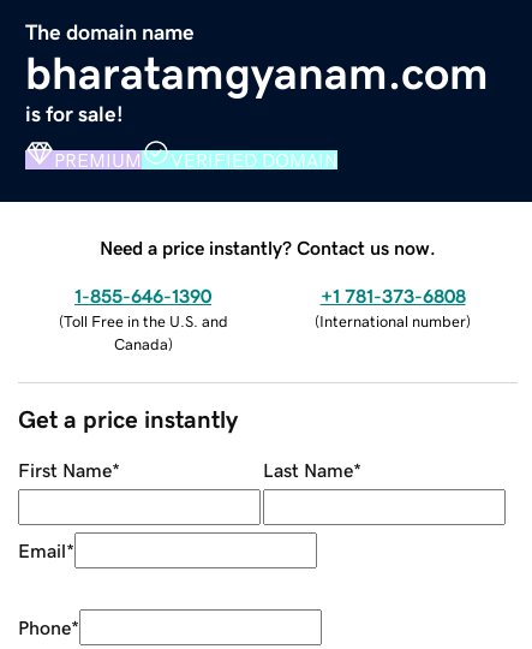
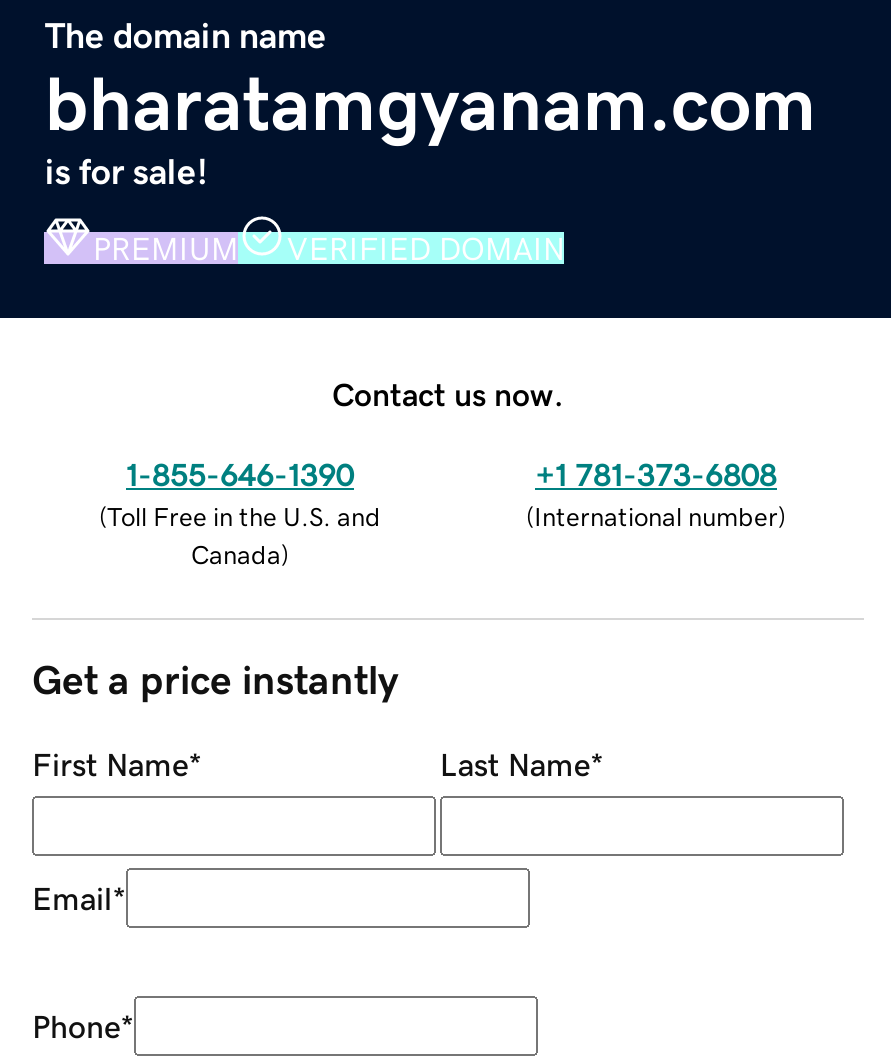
[100,237,436,257] Need a price instantly? Contact us now. -> [332,377,564,409] Contact us now.

